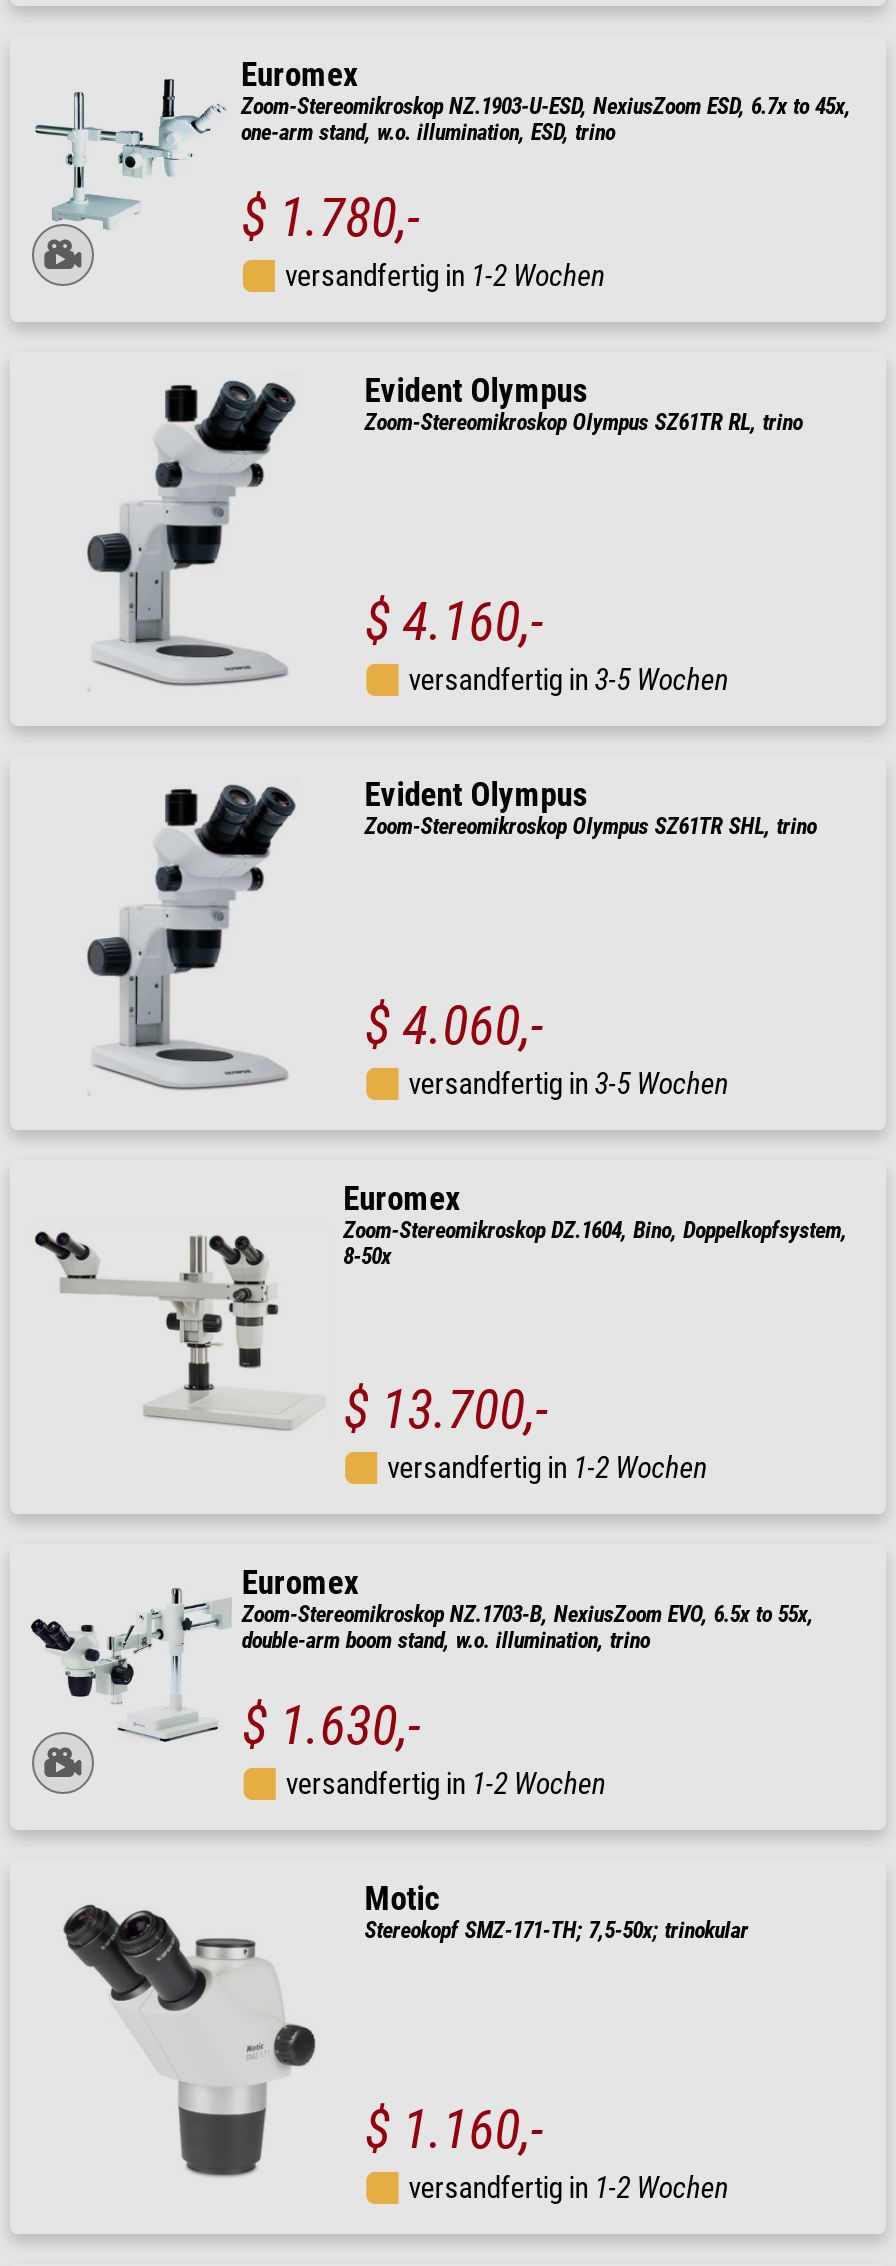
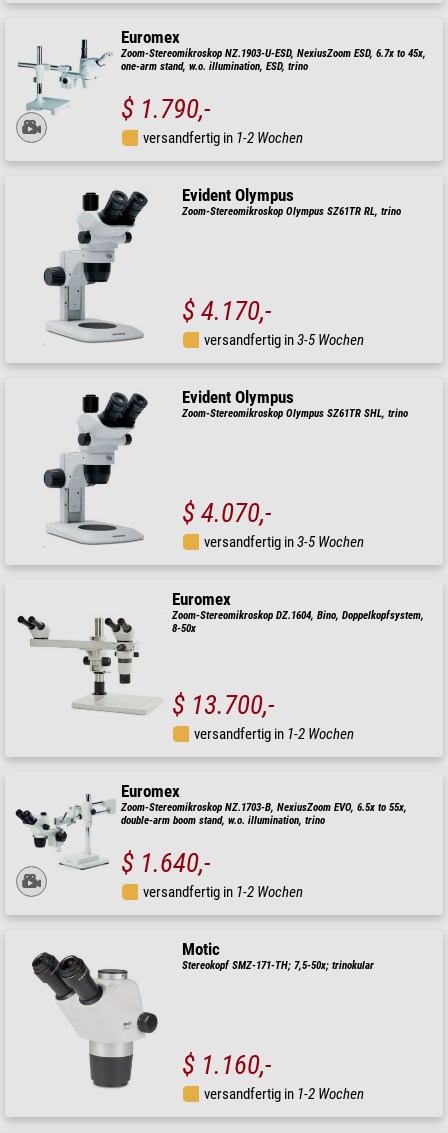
[241,185,421,249] $ 1.780,- -> [120,92,210,124] $ 1.790,-
[364,589,544,653] $ 4.160,- -> [182,295,272,327] $ 4.170,-
[364,994,544,1058] $ 4.060,- -> [182,497,272,529] $ 4.070,-
[242,1693,422,1757] $ 1.630,- -> [121,846,211,878] $ 1.640,-

